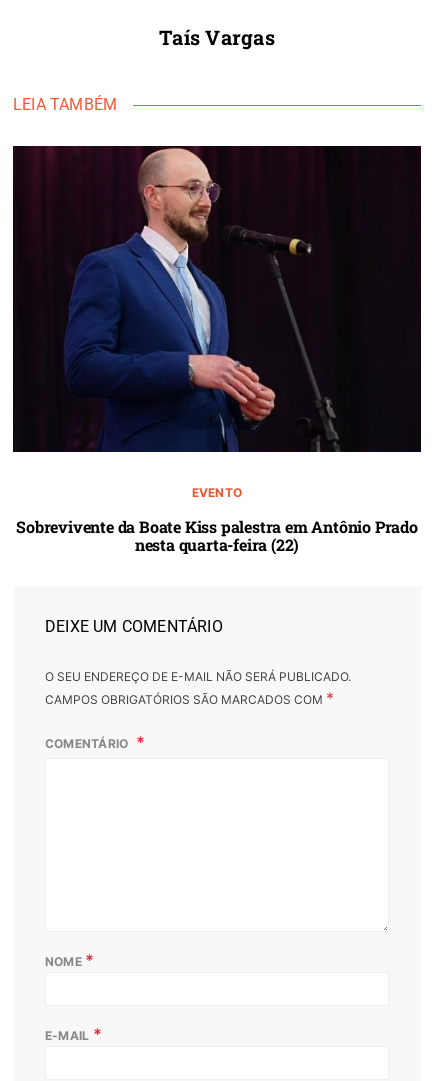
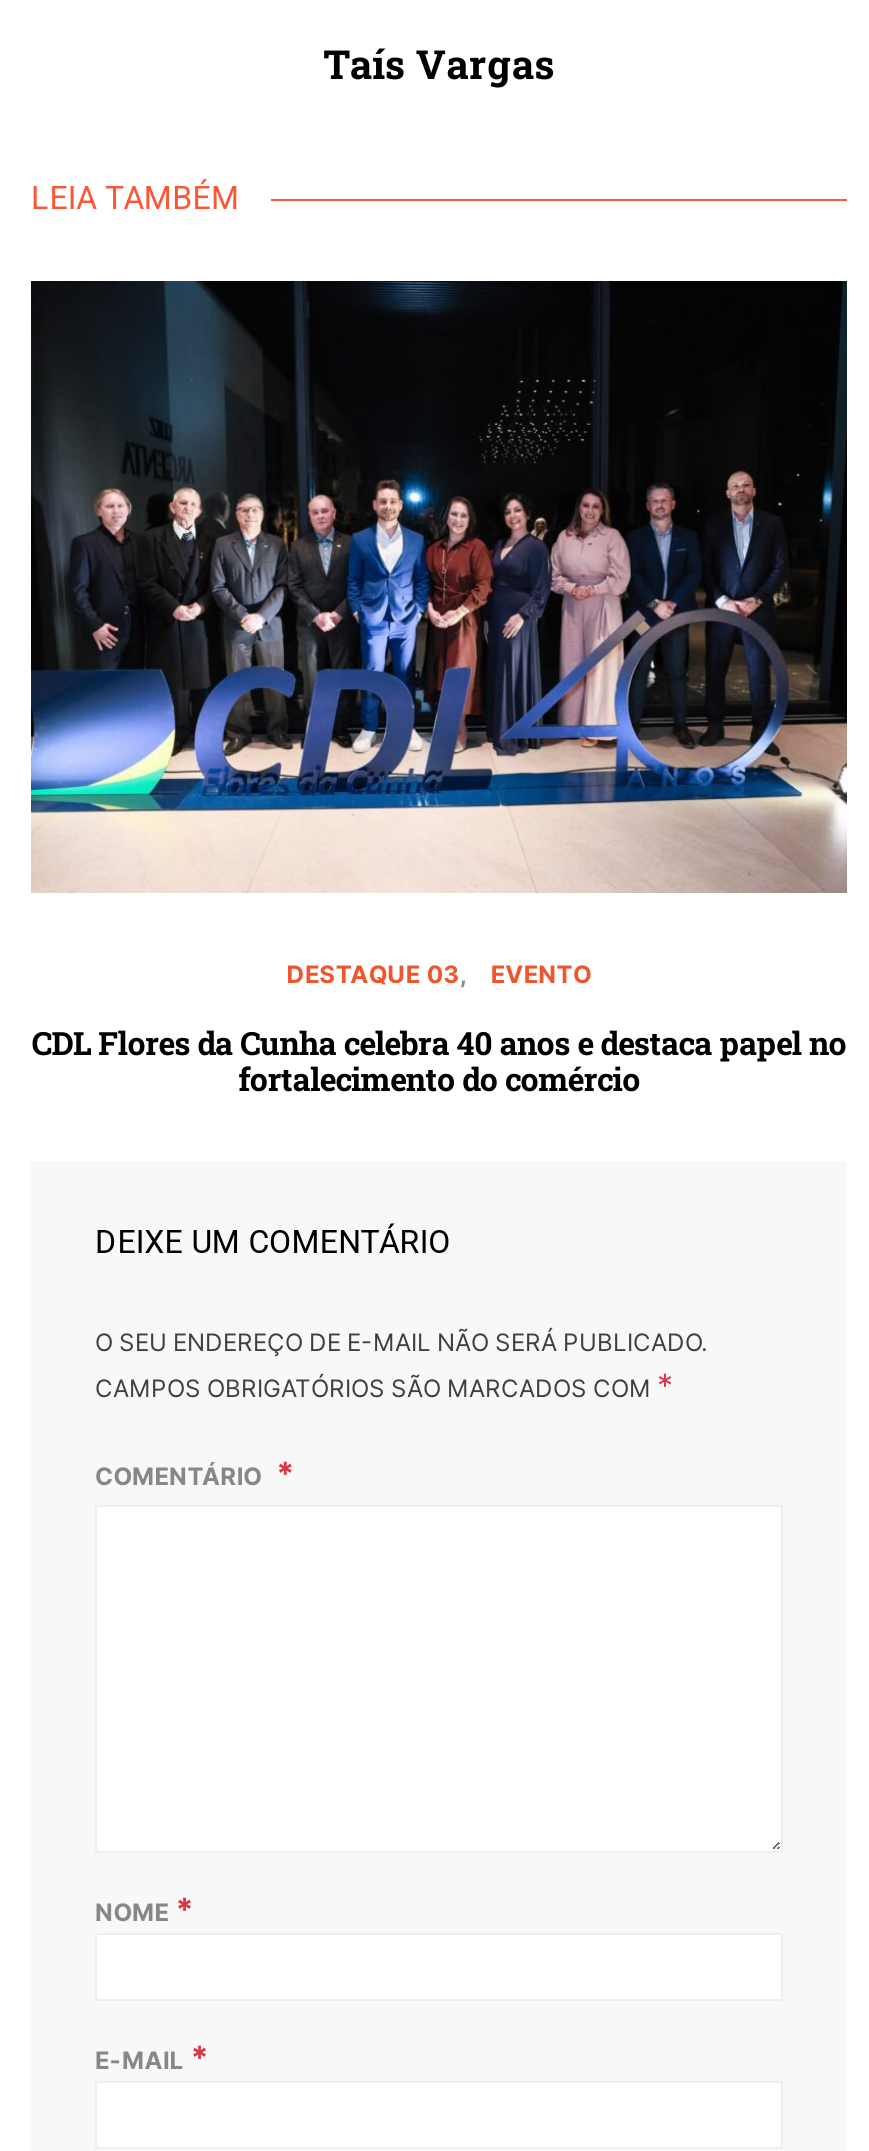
[12,146,422,453] [image] -> [29,281,847,893] [image]
none -> [286,959,460,989] DESTAQUE 03
[16,516,418,555] Sobrevivente da Boate Kiss palestra em Antônio Prado | nesta quarta-feira (22) -> [32,1021,846,1099] CDL Flores da Cunha celebra 40 anos e destaca papel no | fortalecimento do comércio

